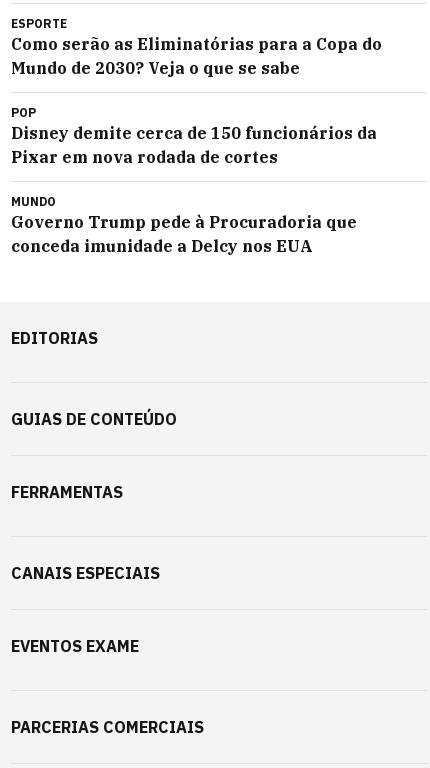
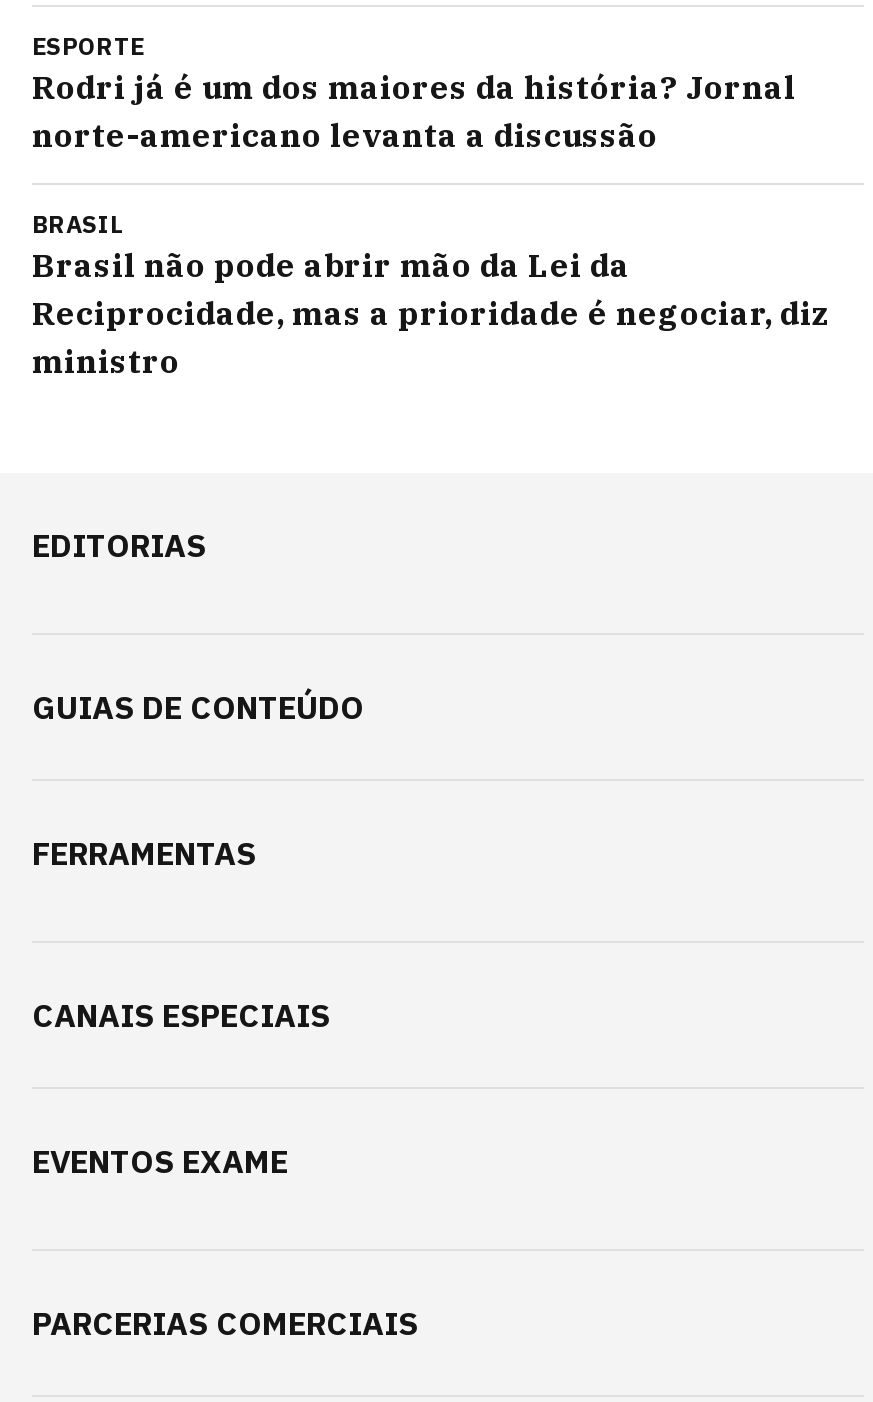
[11,34,382,256] Como serão as Eliminatórias para a Copa do | Mundo de 2030? Veja o que se sabe | POP | Disney demite cerca de 150 funcionários da | Pixar em nova rodada de cortes | MUNDO | Governo Trump pede à Procuradoria que | conceda imunidade a Delcy nos EUA -> [32,67,830,381] Rodri já é um dos maiores da história? Jornal | norte-americano levanta a discussão | BRASIL | Brasil não pode abrir mão da Lei da | Reciprocidade, mas a prioridade é negociar, diz | ministro

